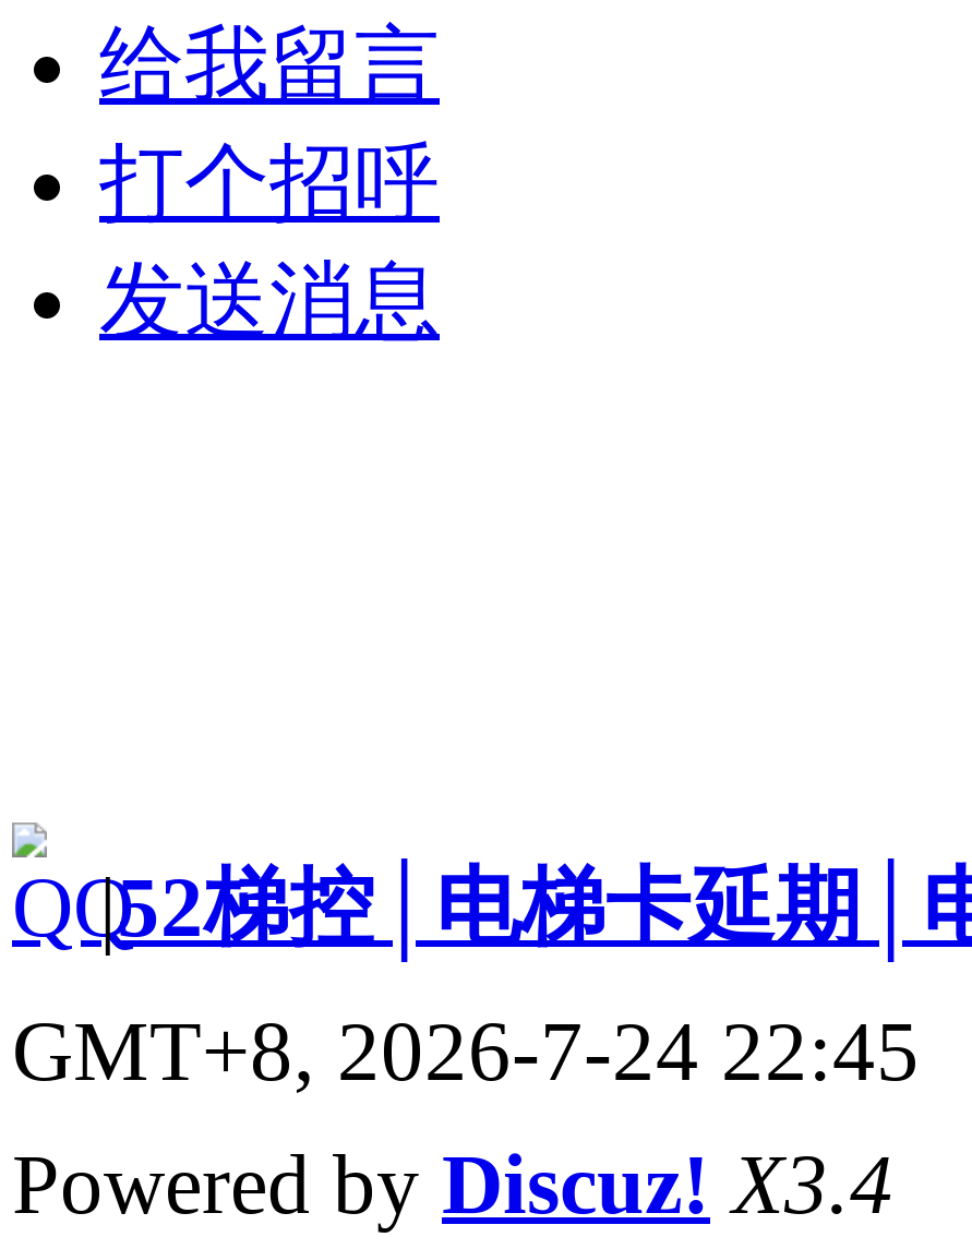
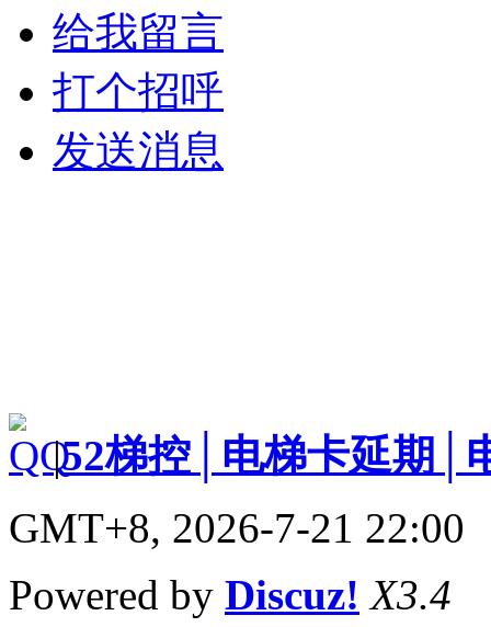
[12,1002,920,1096] GMT+8, 2026-7-24 22:45 -> [9,504,465,551] GMT+8, 2026-7-21 22:00

